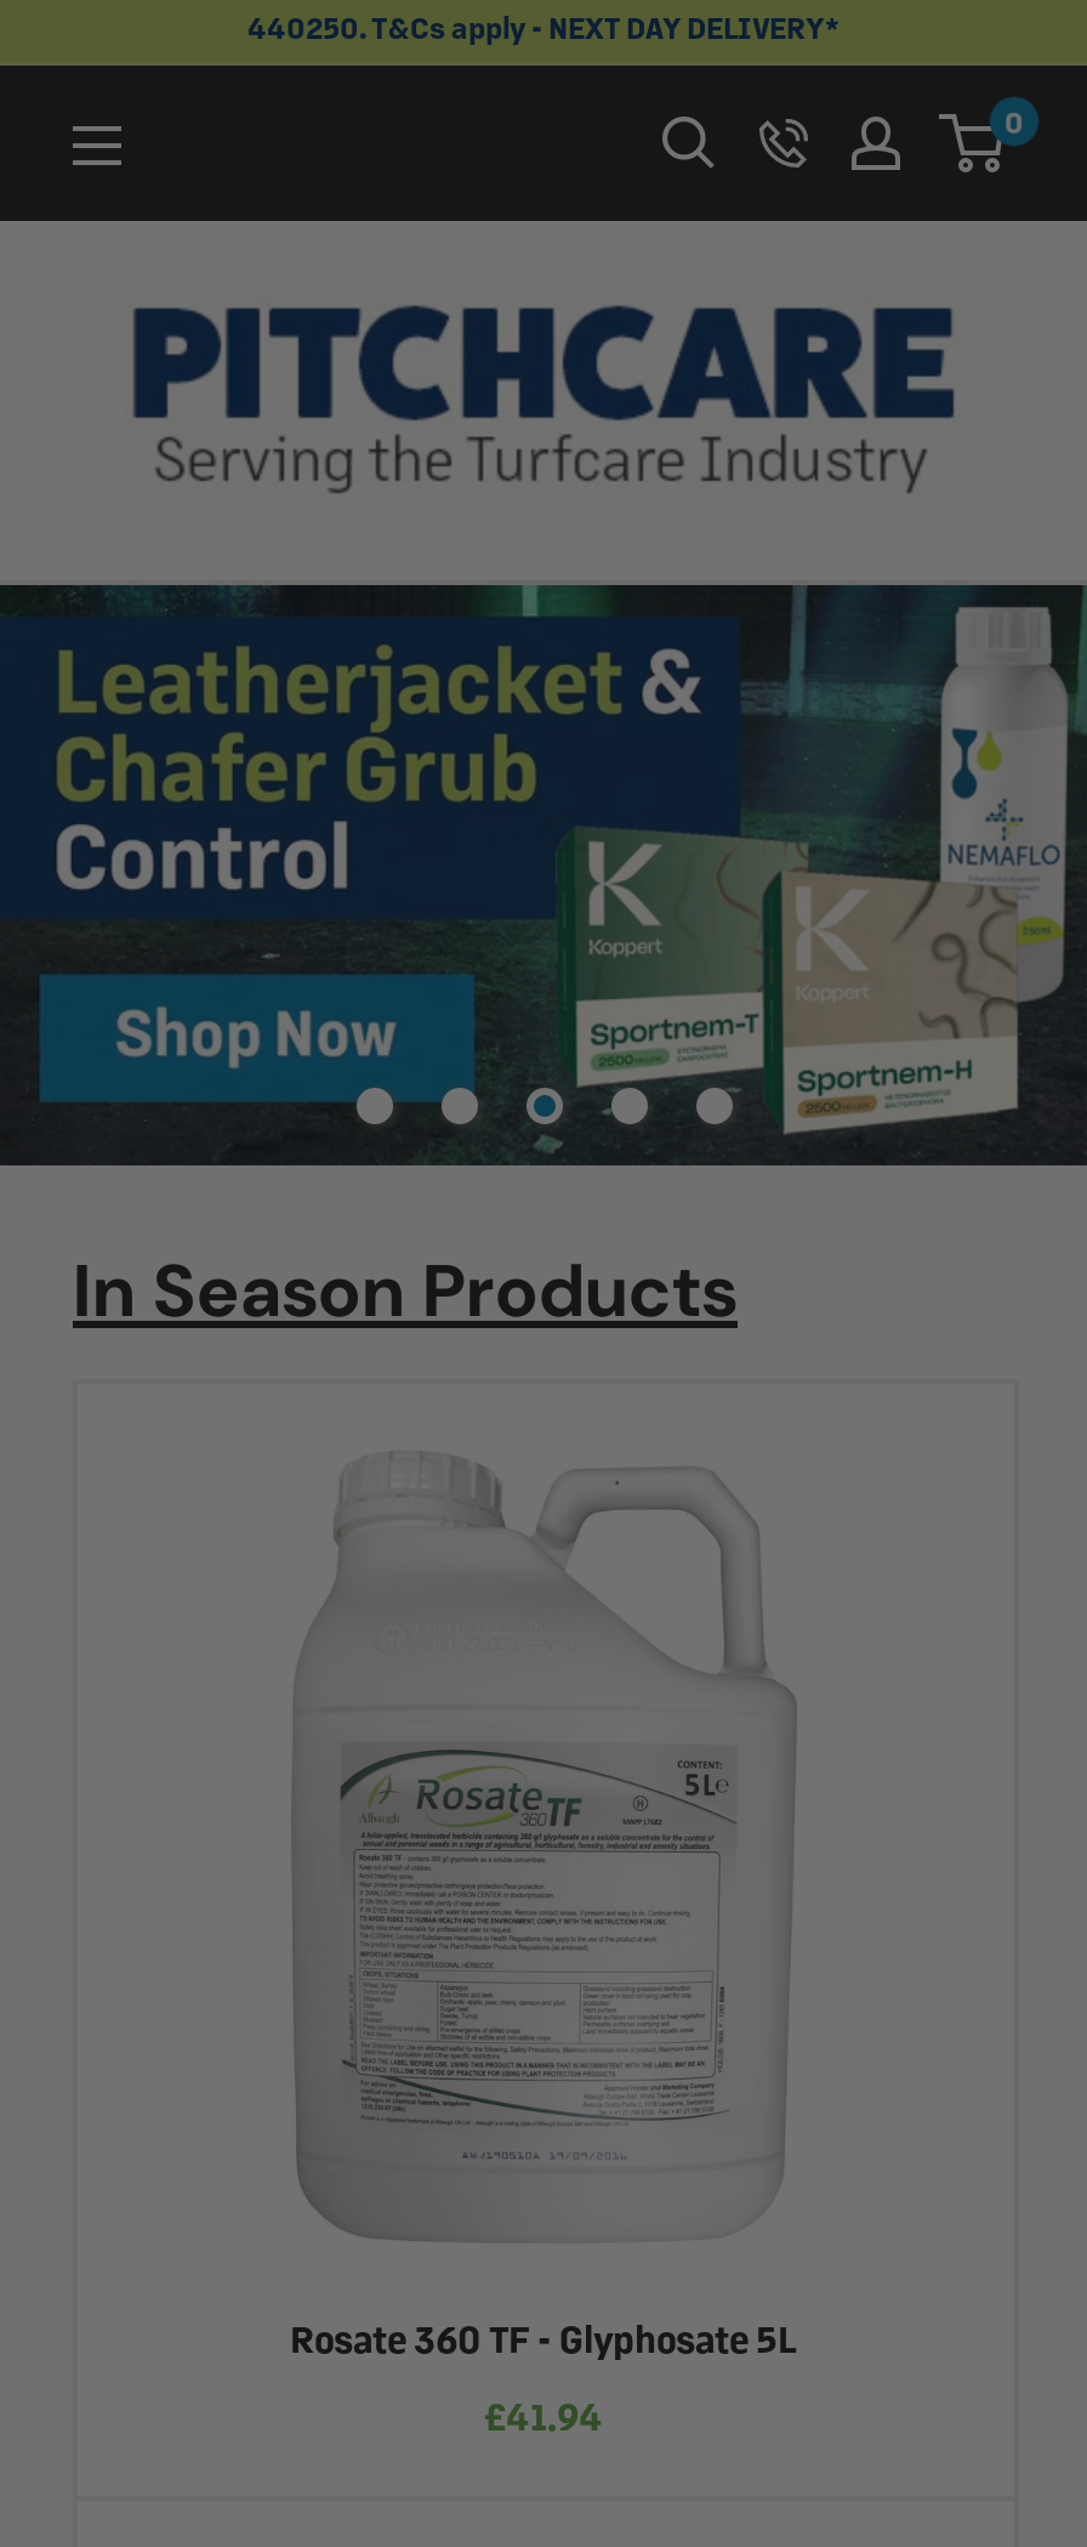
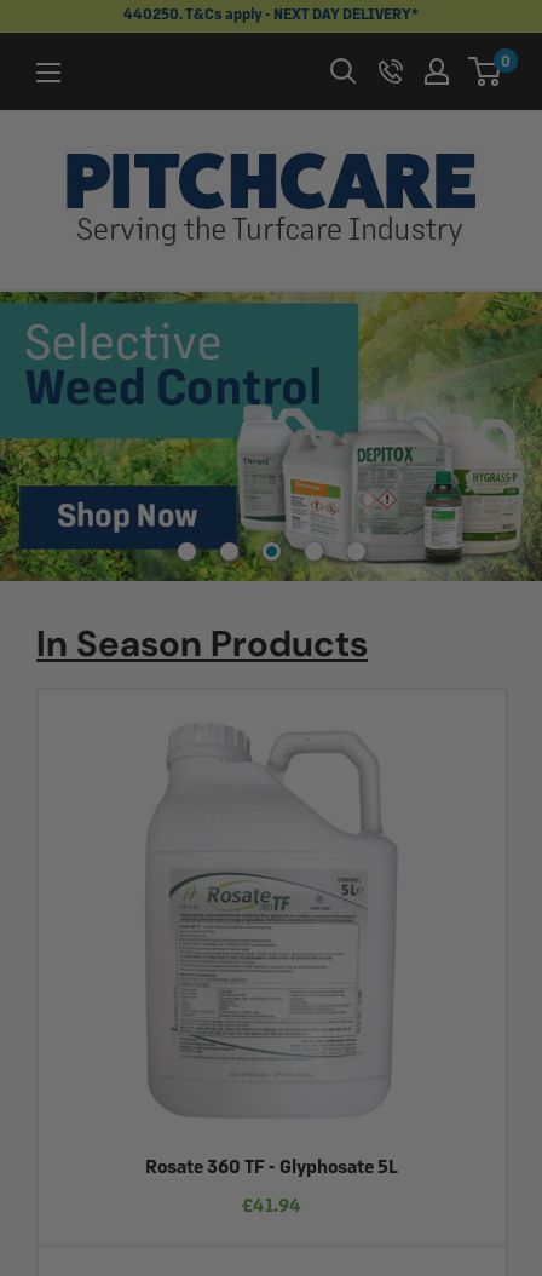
[7,583,1080,1168] [image] -> [4,291,538,582] [image]

